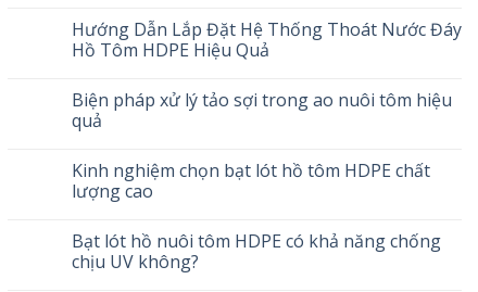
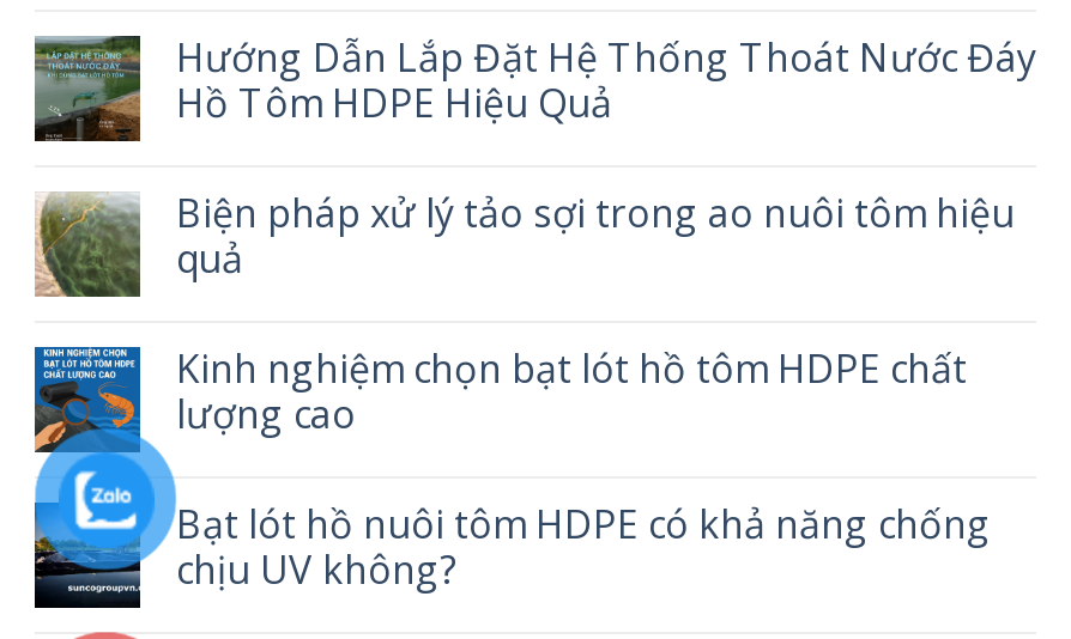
none -> [32,34,143,144] [image]
none -> [32,191,143,299] [image]
none -> [32,345,179,610] [image]

